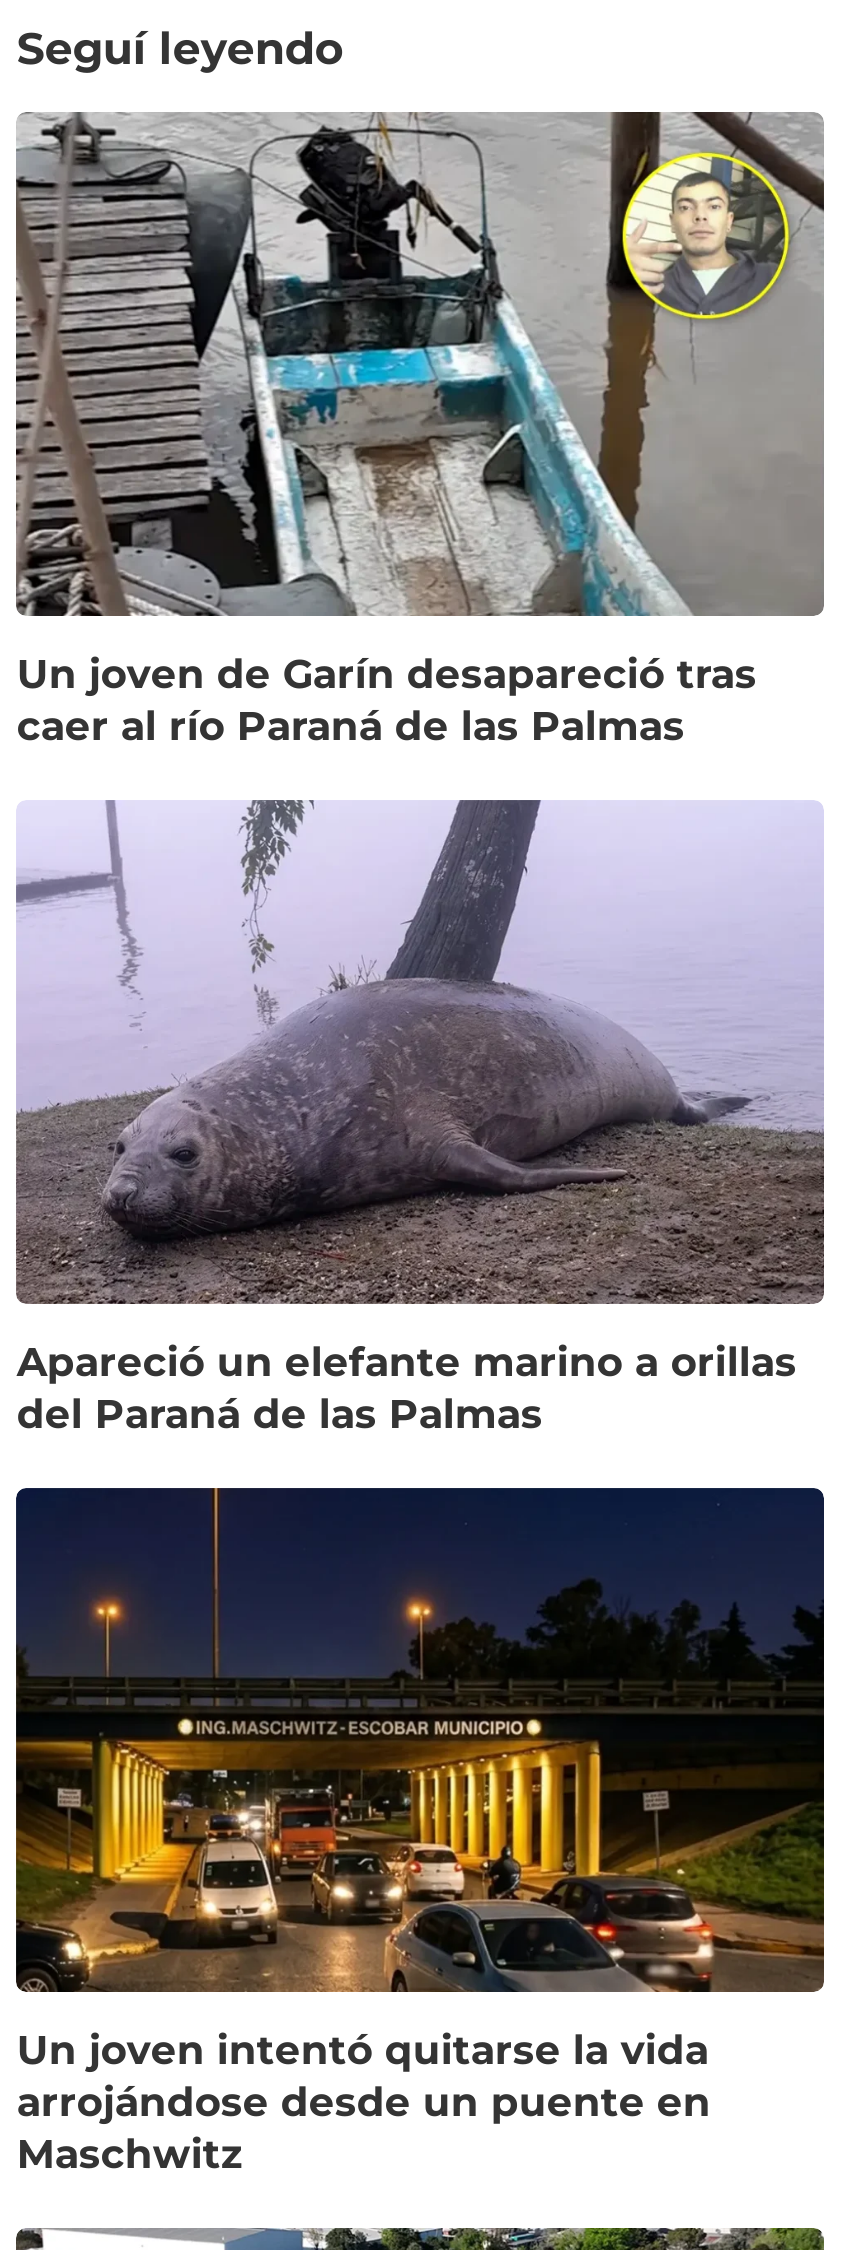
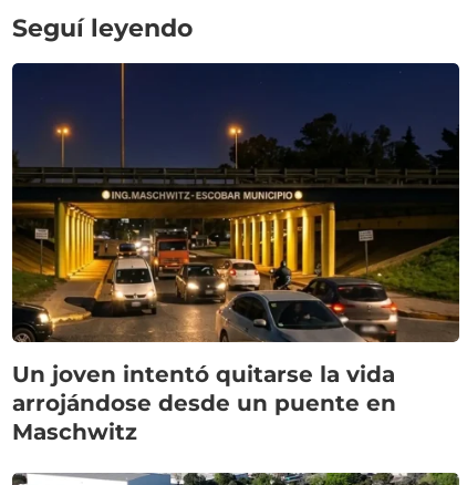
[14,109,824,750] [image] | Un joven de Garín desapareció tras | caer al río Paraná de las Palmas -> none
[16,797,824,1439] [image] | Apareció un elefante marino a orillas | del Paraná de las Palmas -> none

